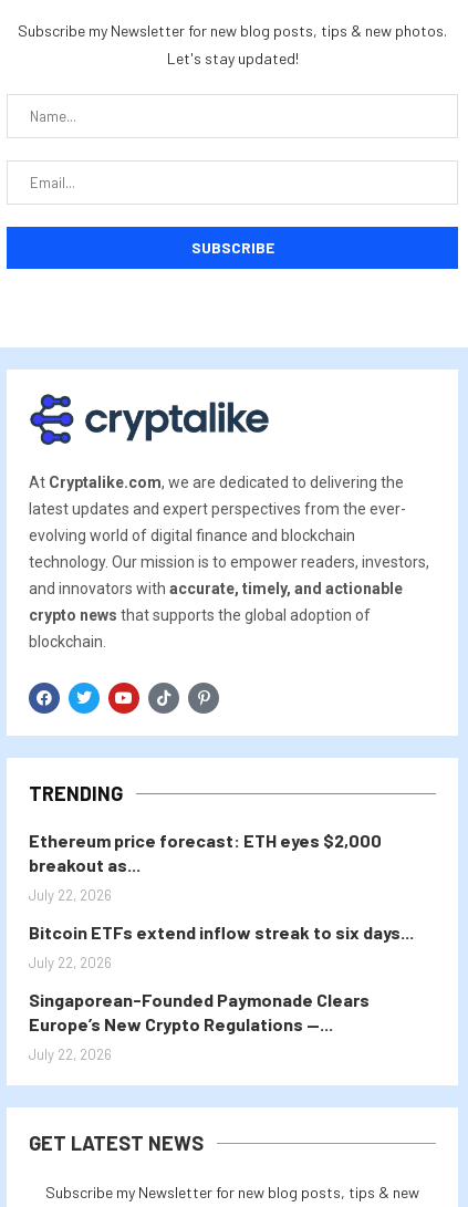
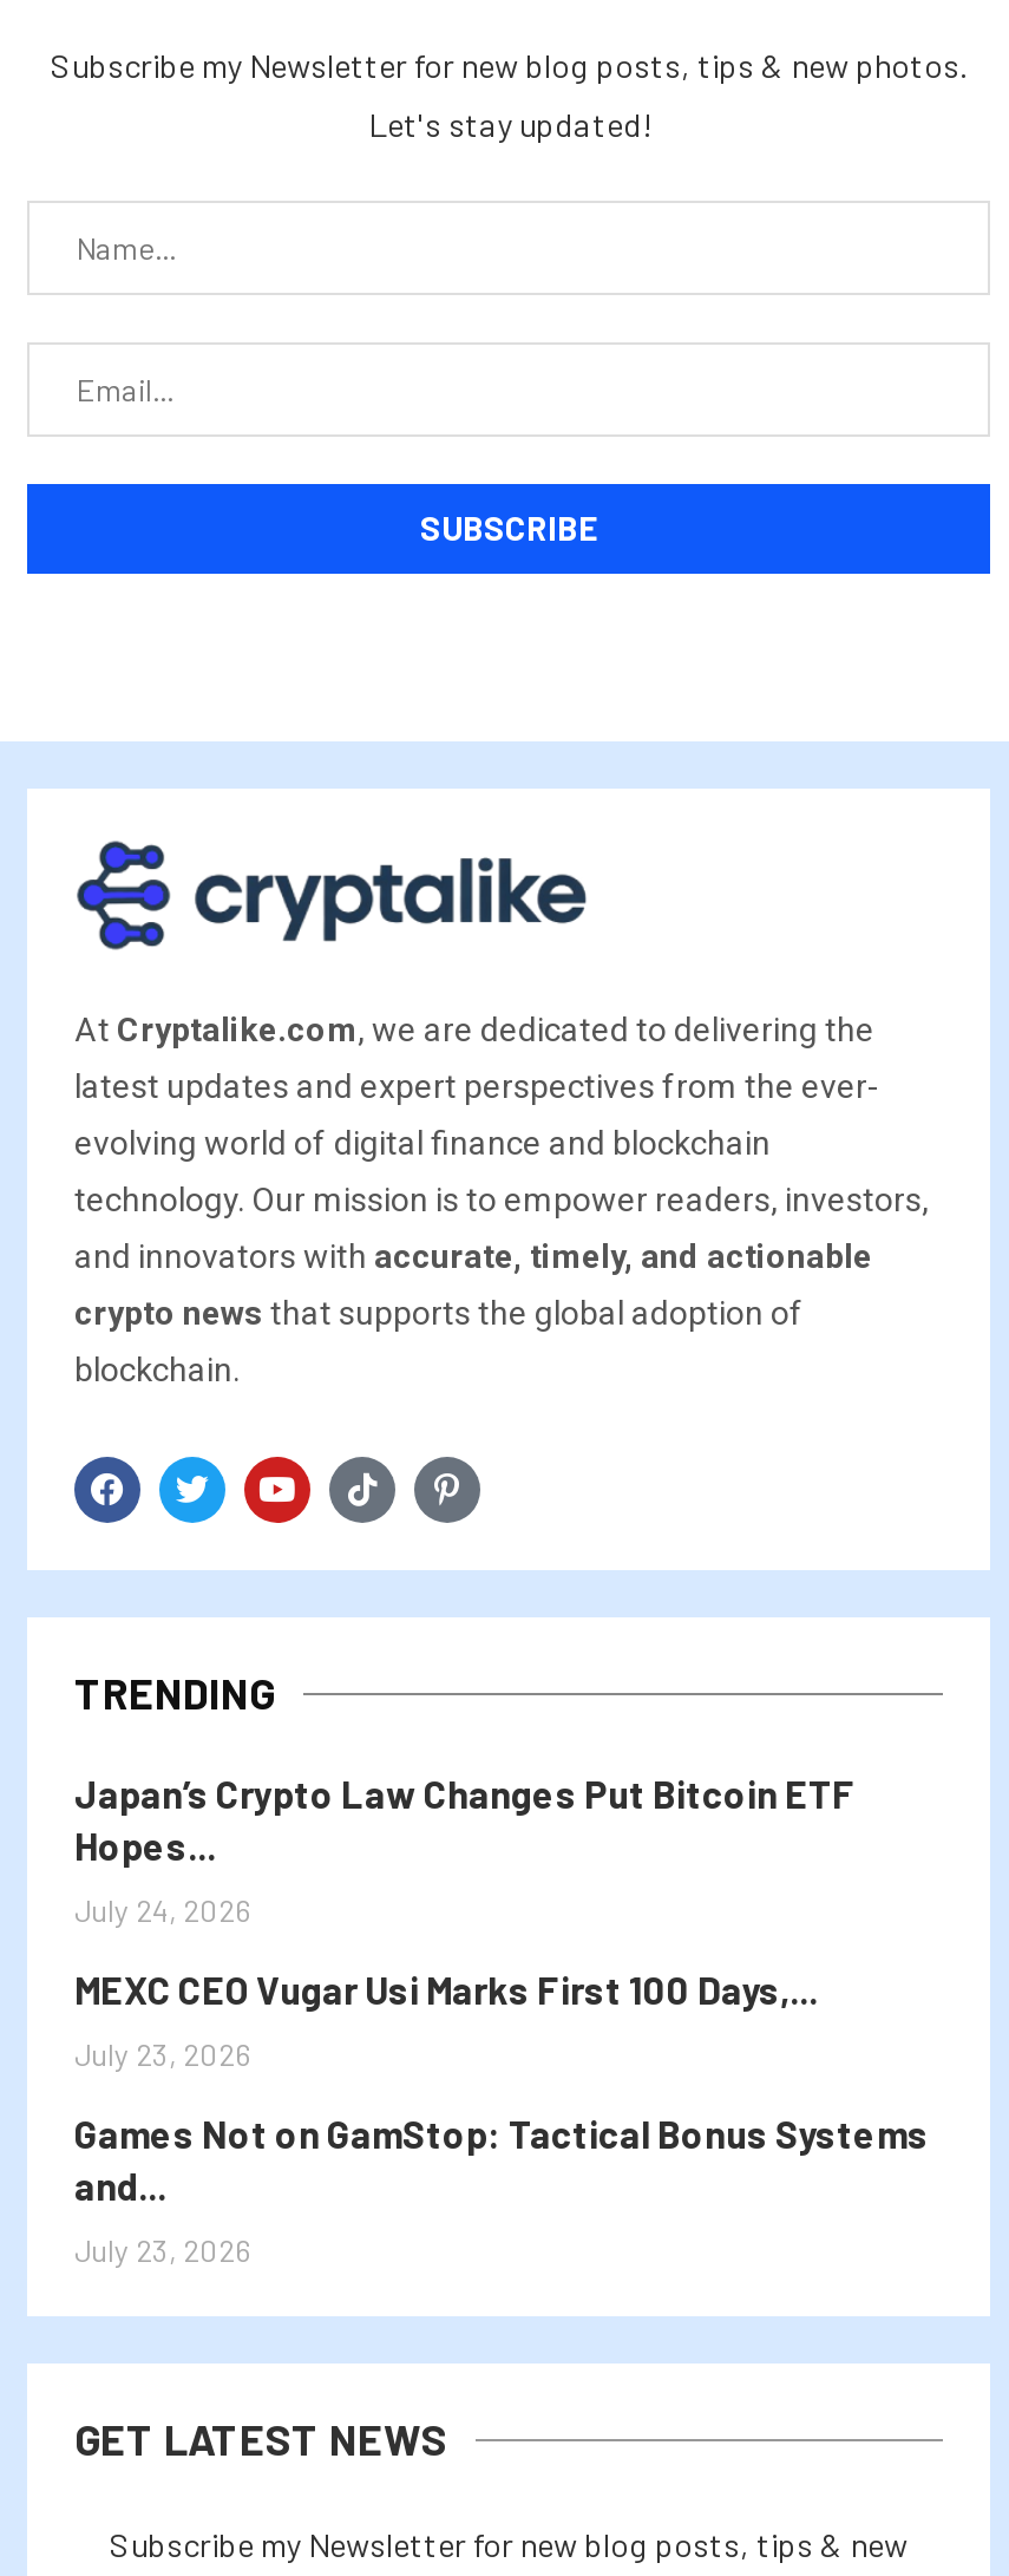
[29,830,382,875] Ethereum price forecast: ETH eyes $2,000 | breakout as... -> [74,1772,856,1868] Japan’s Crypto Law Changes Put Bitcoin ETF | Hopes...
[29,886,112,904] July 22, 2026 -> [74,1892,251,1930] July 24, 2026
[29,922,414,943] Bitcoin ETFs extend inflow streak to six days... -> [74,1968,818,2012] MEXC CEO Vugar Usi Marks First 100 Days,...
[29,954,112,972] July 22, 2026 -> [74,2036,251,2074] July 23, 2026
[29,989,370,1035] Singaporean-Founded Paymonade Clears | Europe’s New Crypto Regulations —... -> [74,2112,929,2208] Games Not on GamStop: Tactical Bonus Systems | and...
[29,1046,112,1064] July 22, 2026 -> [74,2232,251,2270] July 23, 2026

